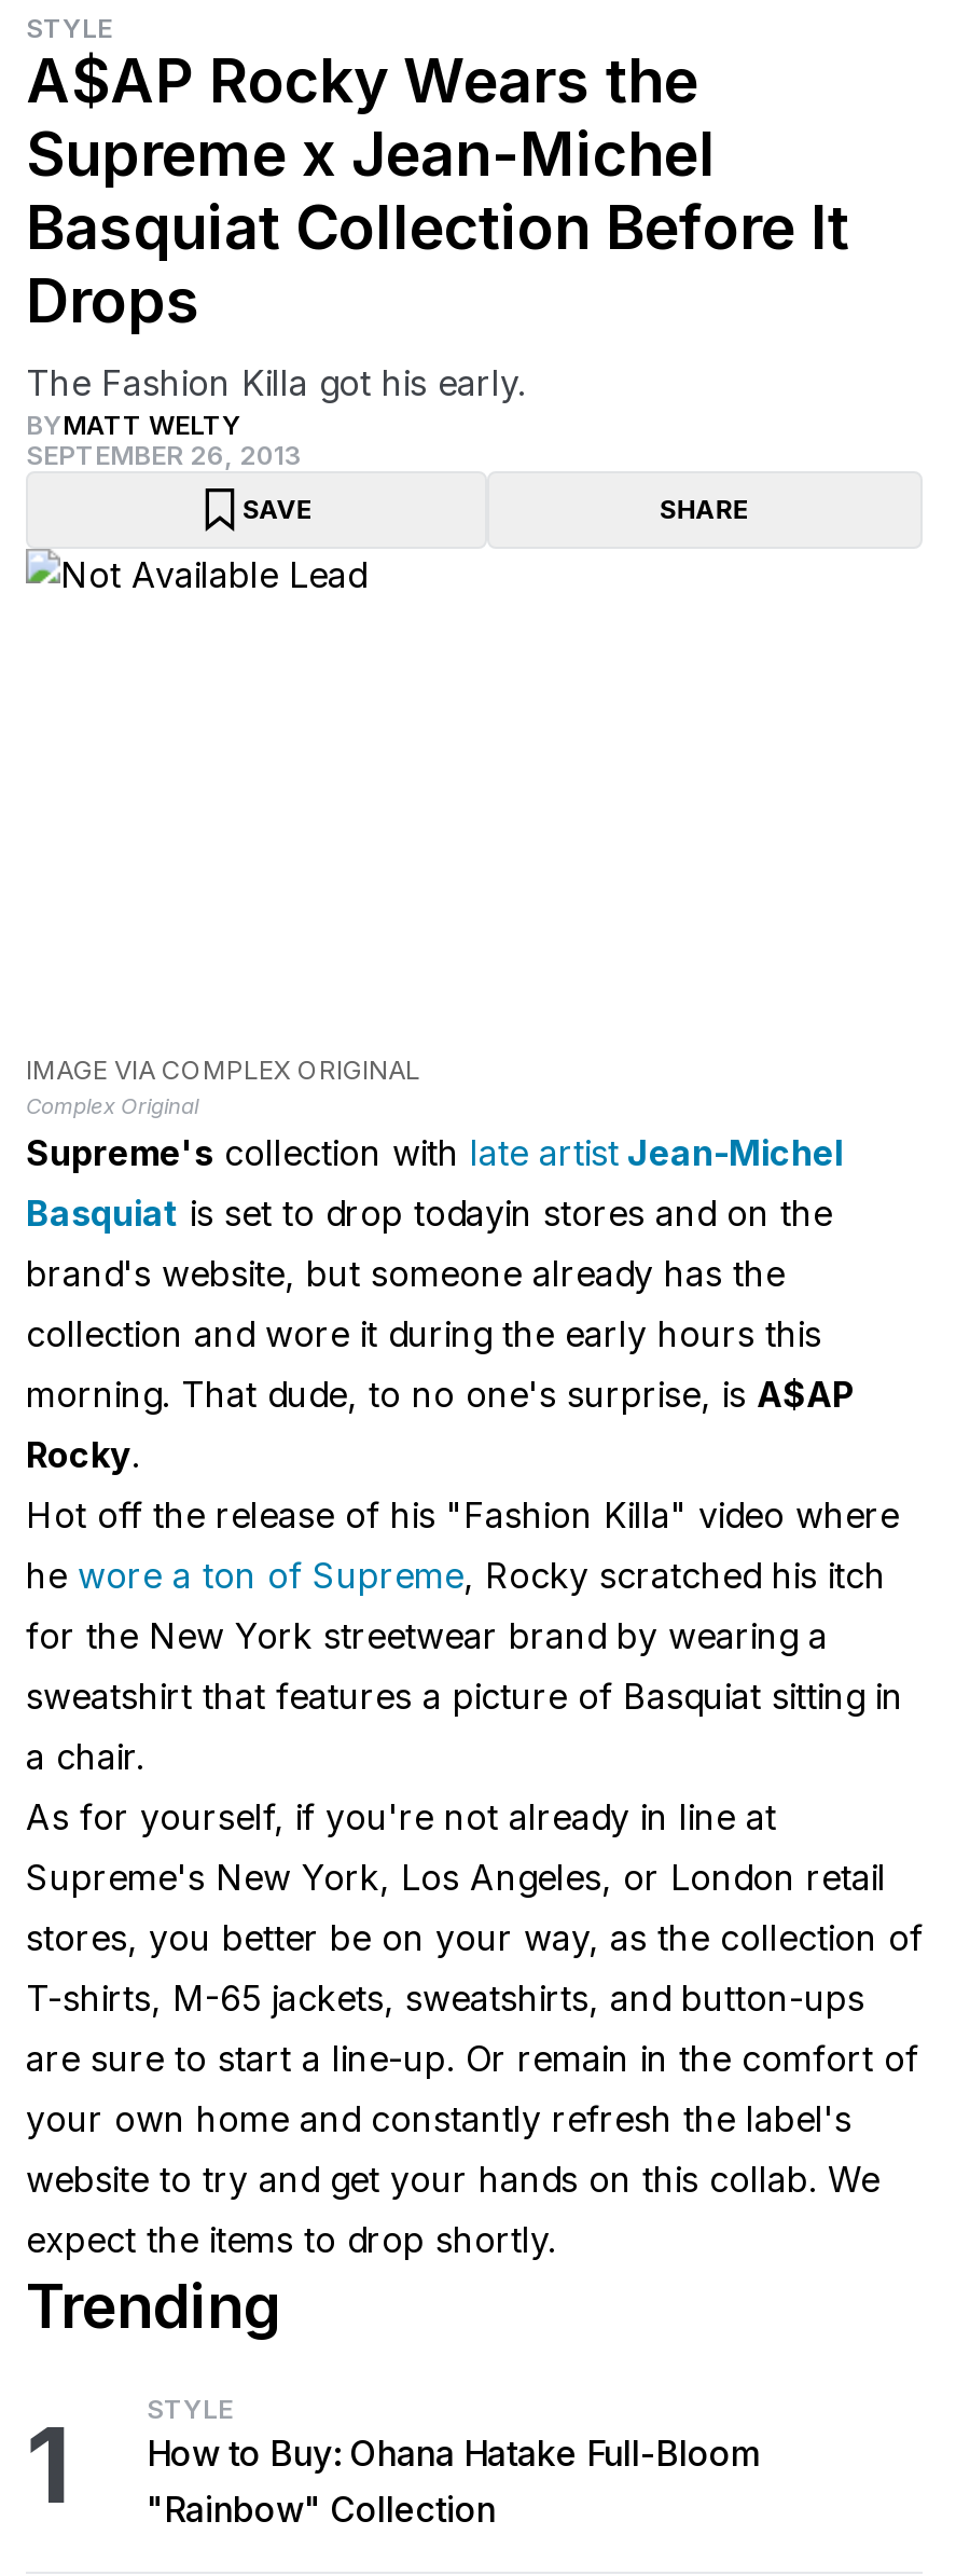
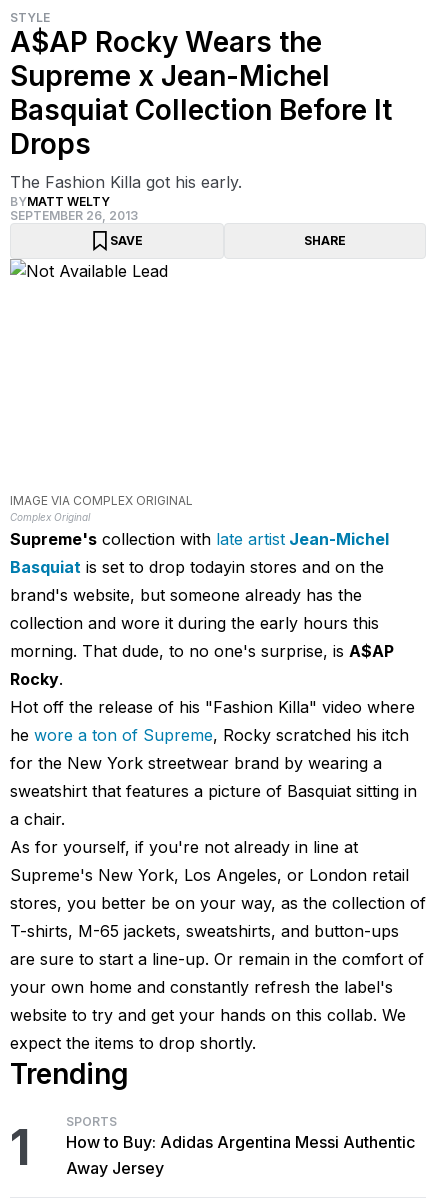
[147,2393,761,2531] STYLE | How to Buy: Ohana Hatake Full-Bloom | "Rainbow" Collection -> [66,1114,415,1178] SPORTS | How to Buy: Adidas Argentina Messi Authentic | Away Jersey

